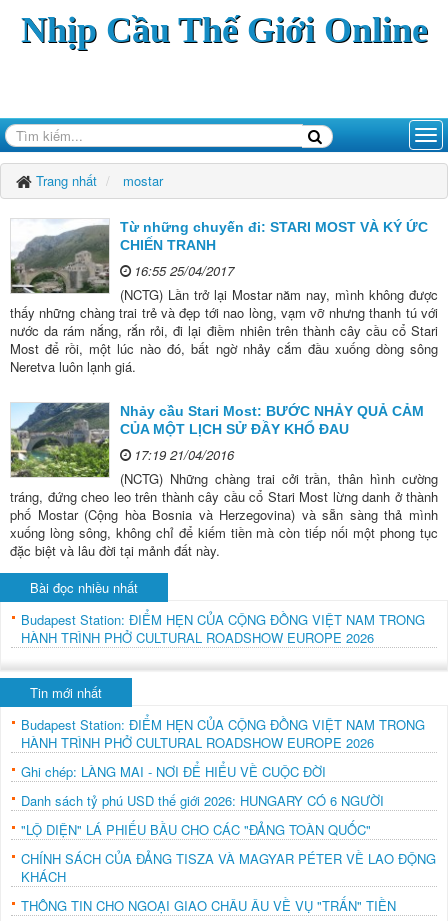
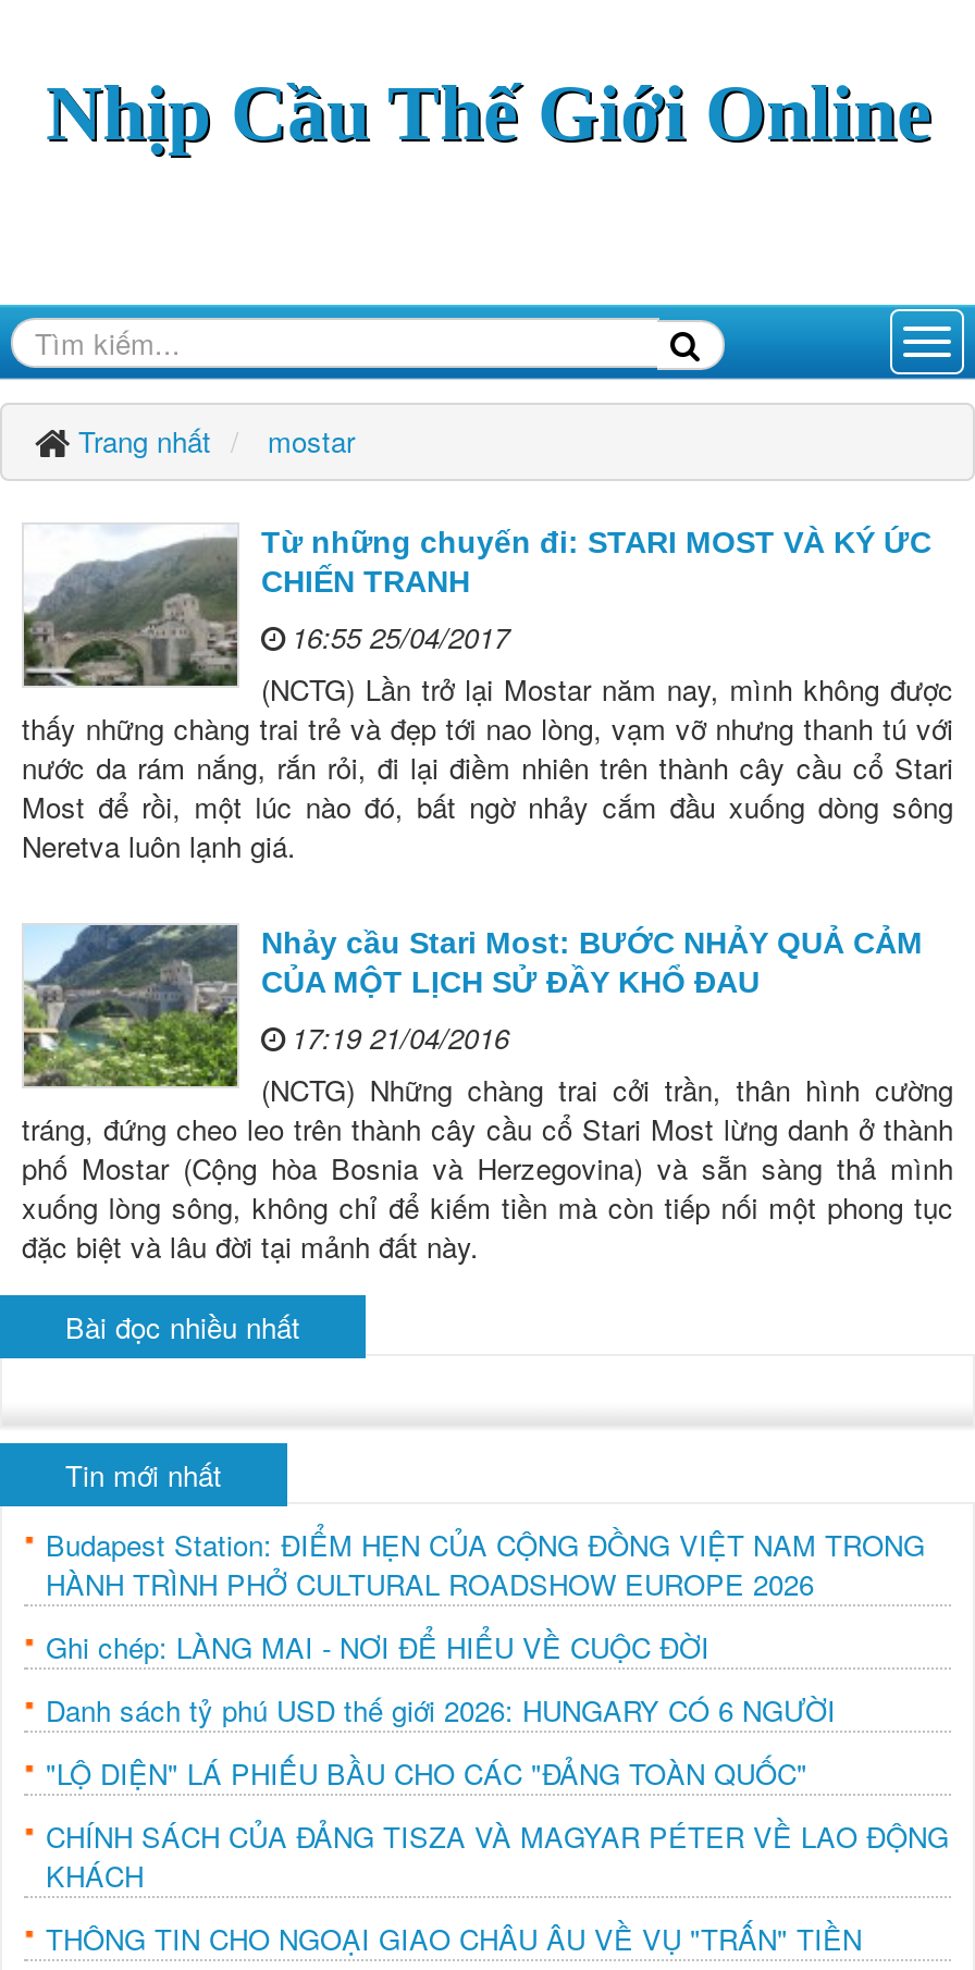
[21,610,425,647] Budapest Station: ĐIỂM HẸN CỦA CỘNG ĐỒNG VIỆT NAM TRONG | HÀNH TRÌNH PHỞ CULTURAL ROADSHOW EUROPE 2026 -> none

